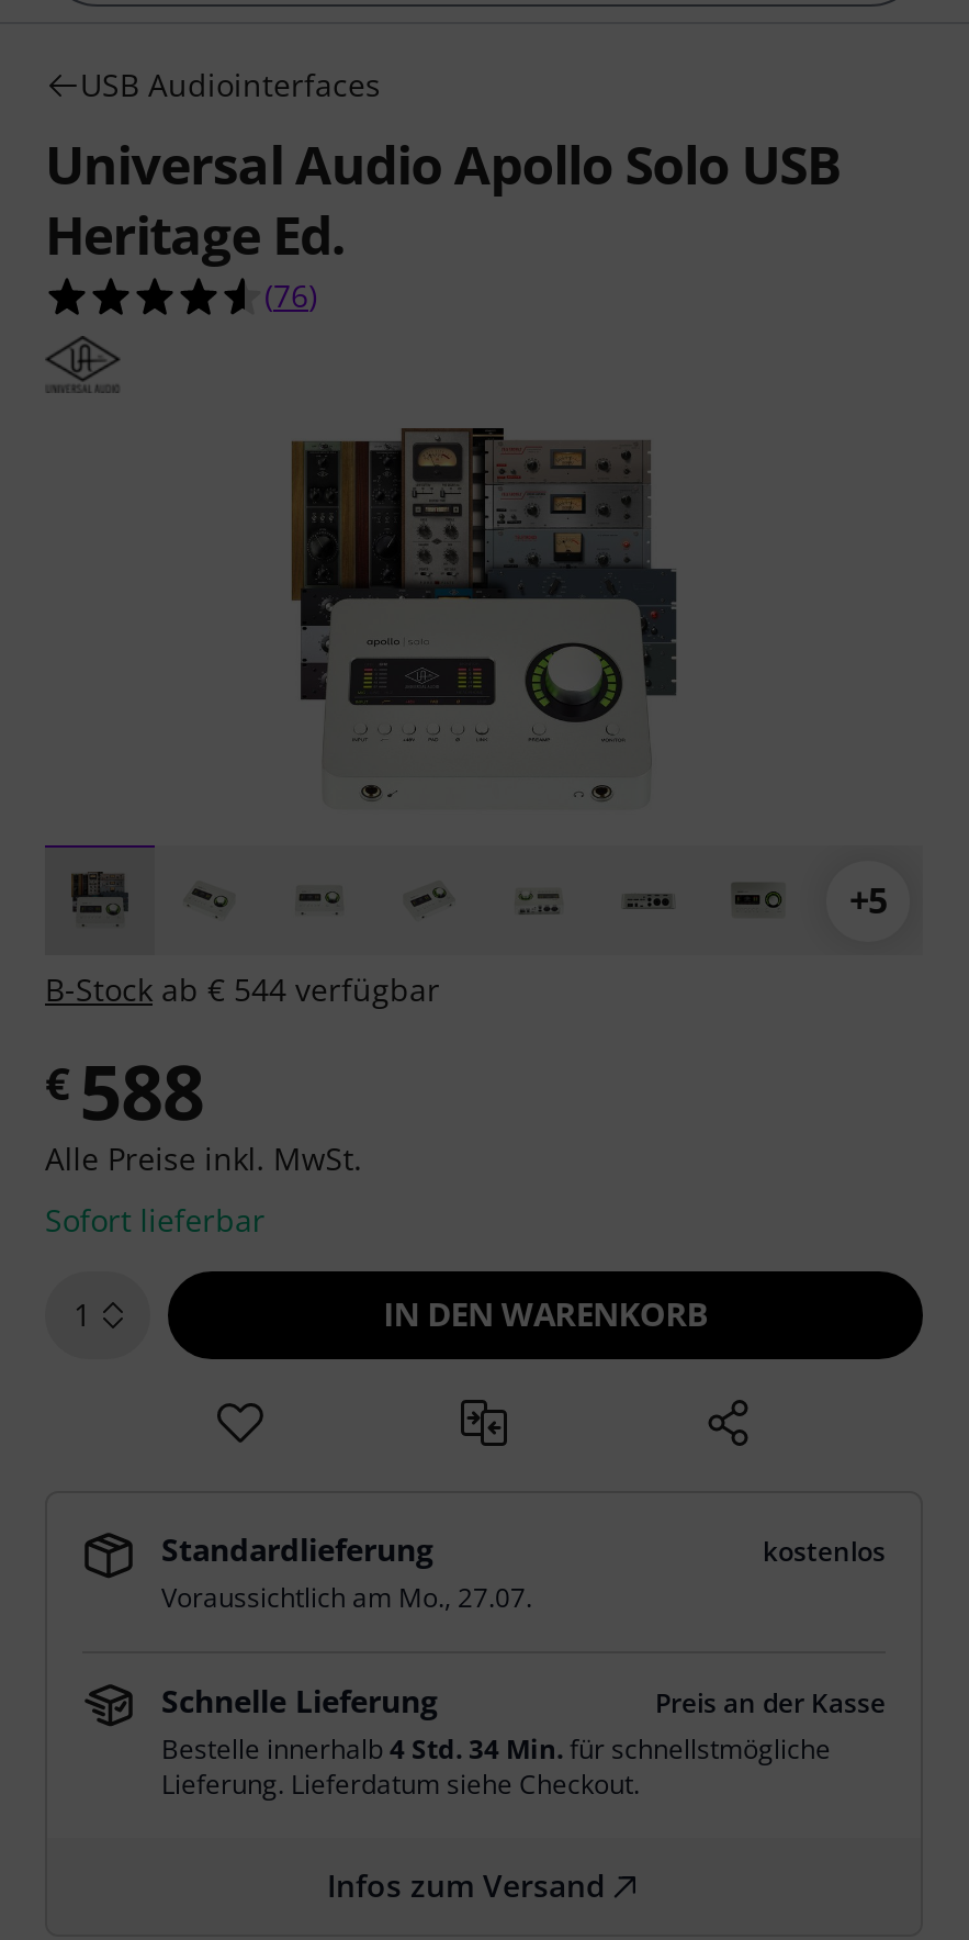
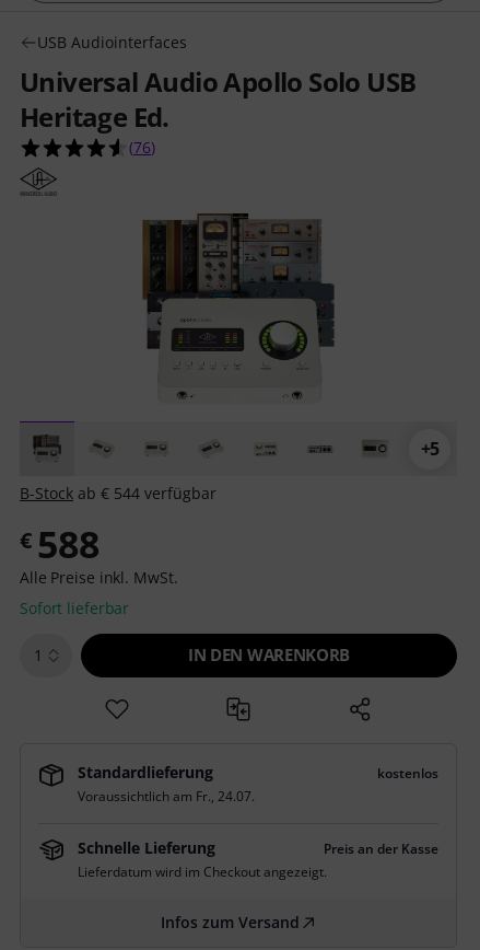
[161,1579,532,1616] Voraussichtlich am Mo., 27.07. -> [78,787,255,806] Voraussichtlich am Fr., 24.07.
[161,1730,831,1803] Bestelle innerhalb 4 Std. 34 Min. für schnellstmögliche | Lieferung. Lieferdatum siehe Checkout. -> [78,862,327,881] Lieferdatum wird im Checkout angezeigt.

